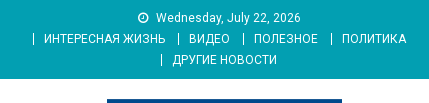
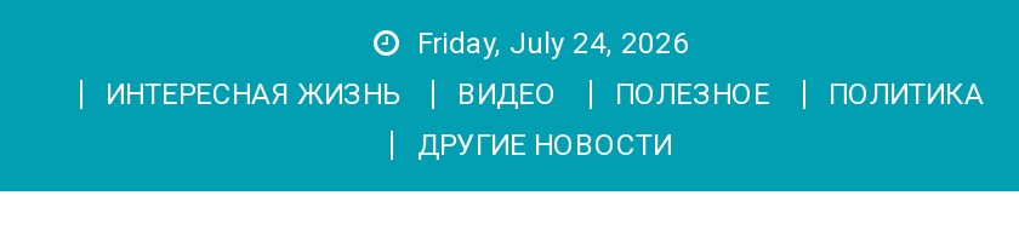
[155,11,300,25] Wednesday, July 22, 2026 -> [417,27,689,61] Friday, July 24, 2026

